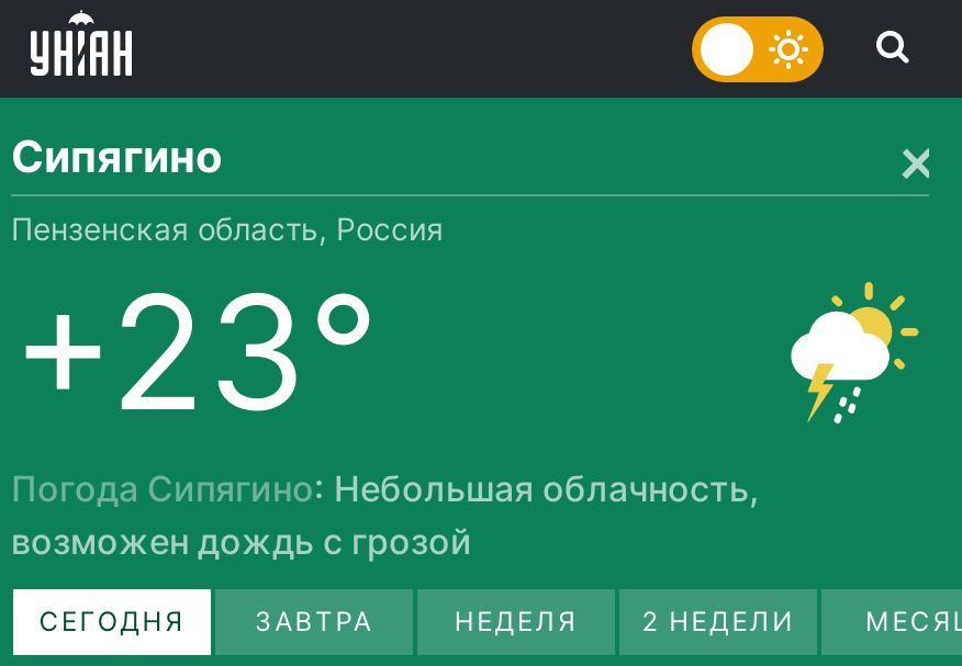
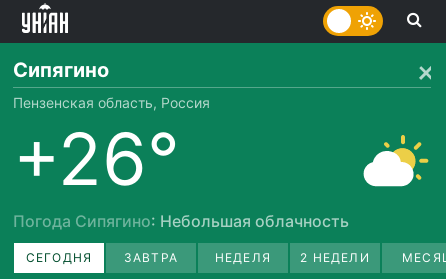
[11,256,920,563] [image] | +23° | Погода Сипягино: Небольшая облачность, | возможен дождь с грозой -> [13,115,429,231] [image] | +26° | Погода Сипягино: Небольшая облачность

